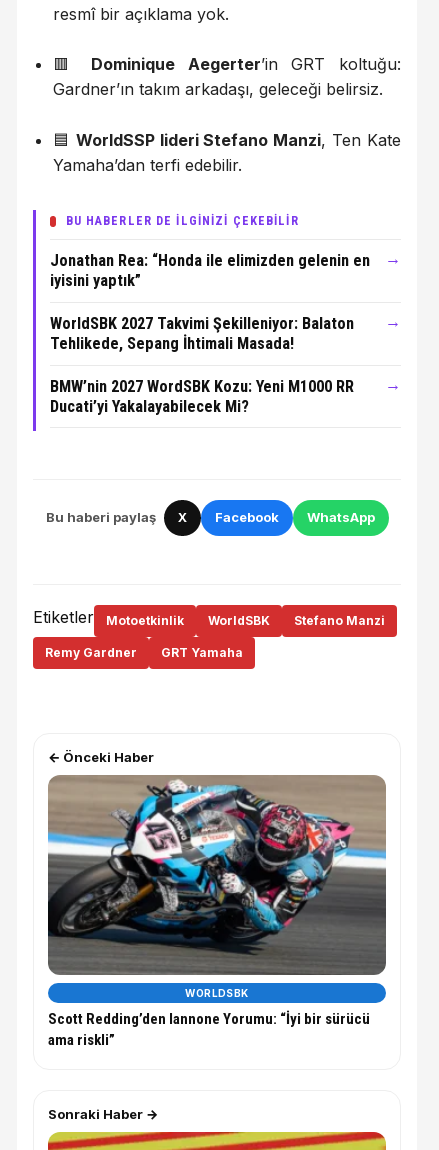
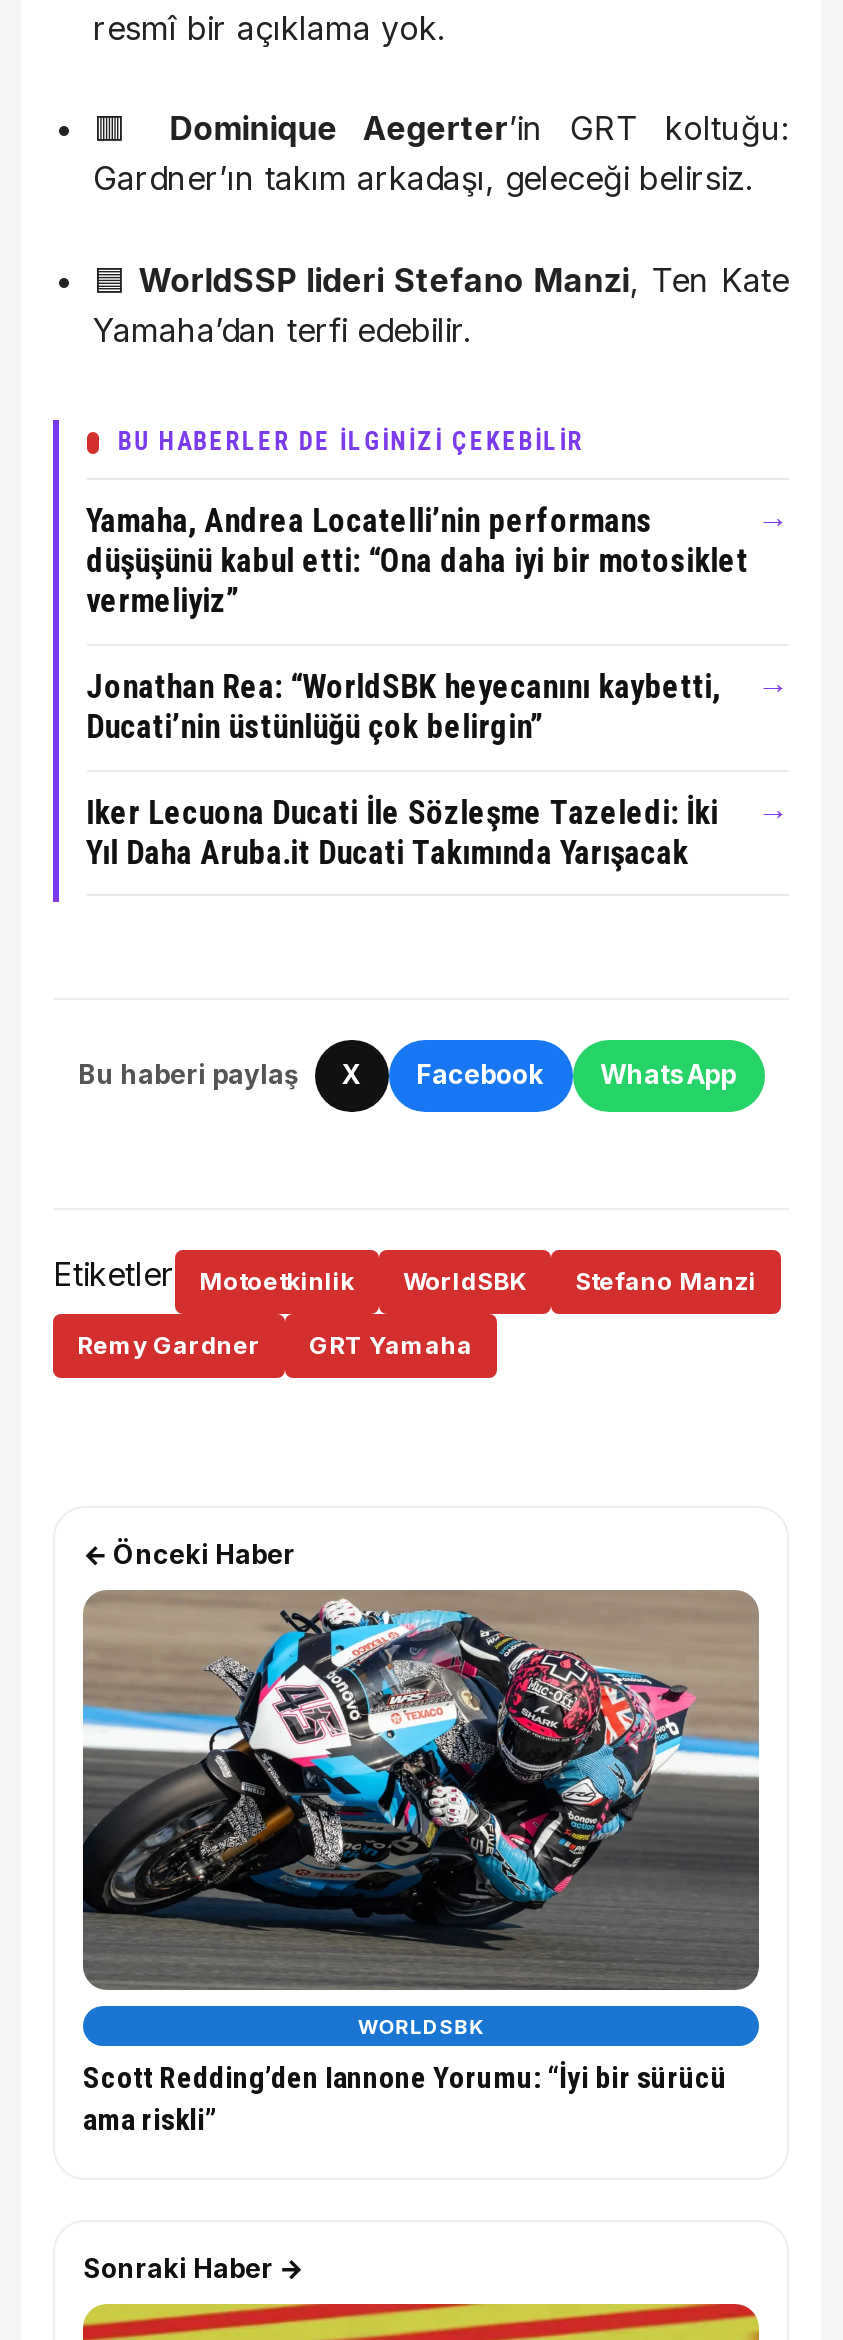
[50,251,370,290] Jonathan Rea: “Honda ile elimizden gelenin en | iyisini yaptık” -> [86,502,748,620] Yamaha, Andrea Locatelli’nin performans | düşüşünü kabul etti: “Ona daha iyi bir motosiklet | vermeliyiz”
[50,314,354,353] WorldSBK 2027 Takvimi Şekilleniyor: Balaton | Tehlikede, Sepang İhtimali Masada! -> [86,668,720,746] Jonathan Rea: “WorldSBK heyecanını kaybetti, | Ducati’nin üstünlüğü çok belirgin”
[50,377,354,416] BMW’nin 2027 WordSBK Kozu: Yeni M1000 RR | Ducati’yi Yakalayabilecek Mi? -> [86,793,718,871] Iker Lecuona Ducati İle Sözleşme Tazeledi: İki | Yıl Daha Aruba.it Ducati Takımında Yarışacak

